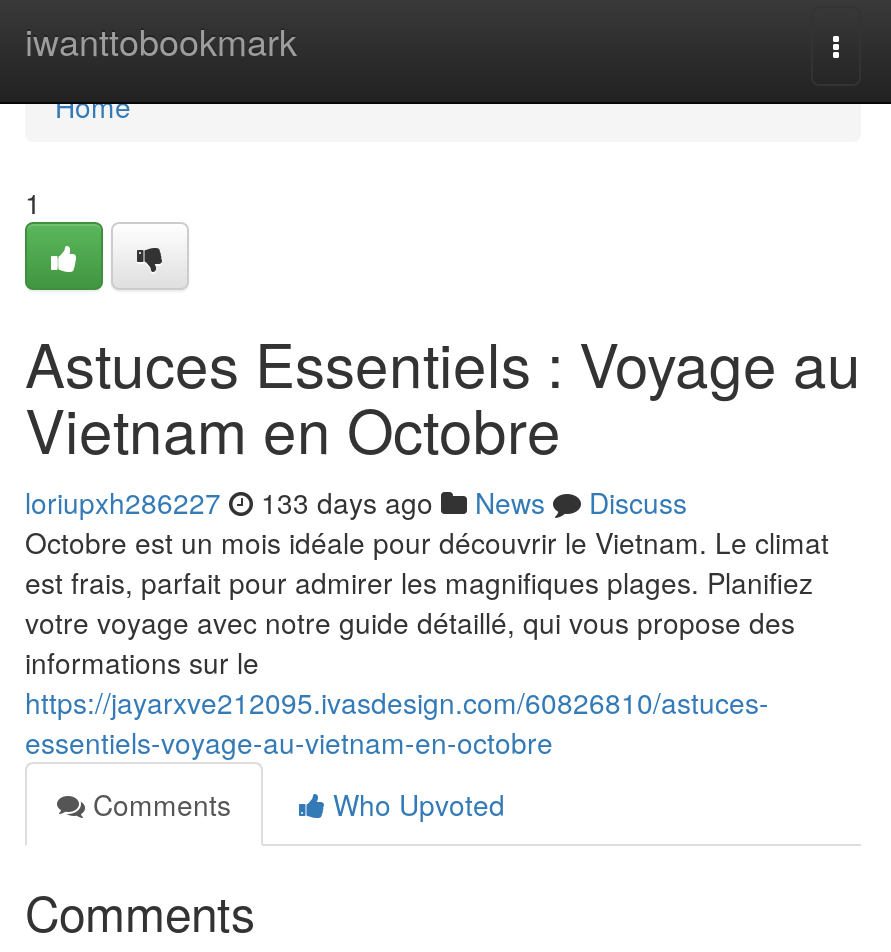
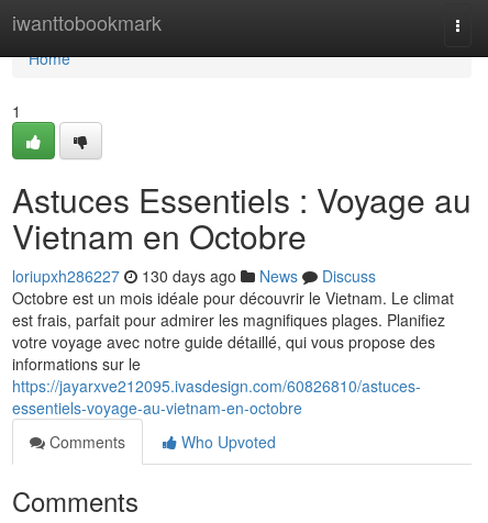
[25,482,687,522] loriupxh286227 133 days ago News Discuss -> [12,265,376,287] loriupxh286227 130 days ago News Discuss

